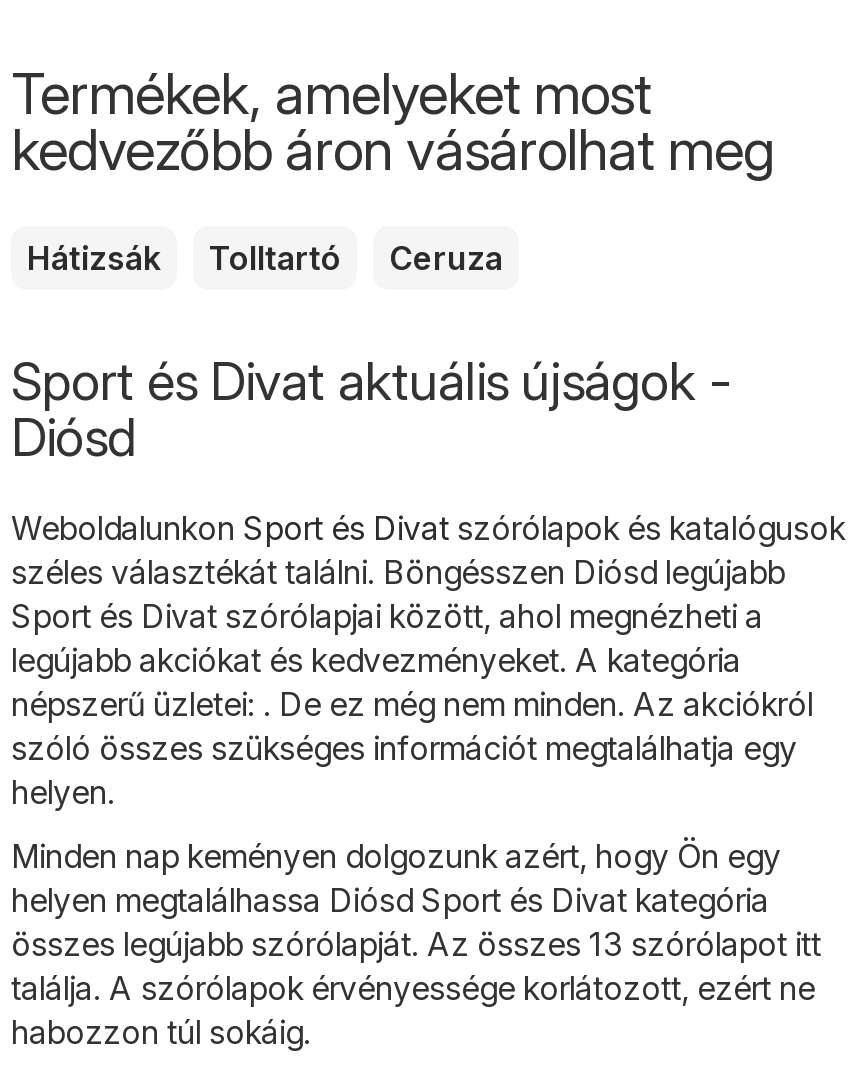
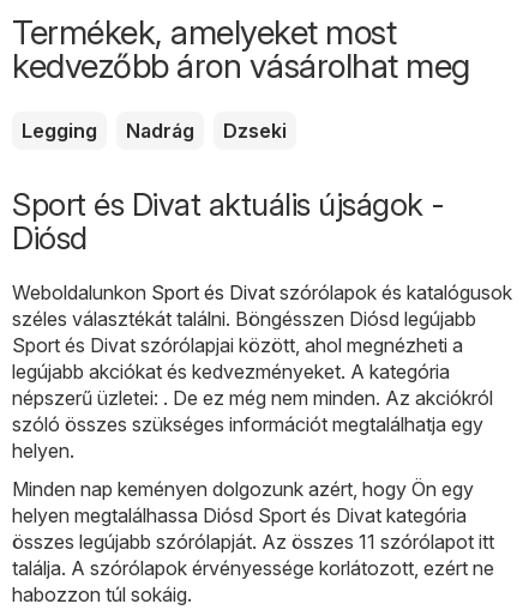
[27,238,503,278] Hátizsák | Tolltartó | Ceruza -> [22,119,287,143] Legging | Nadrág | Dzseki
[11,924,821,964] összes legújabb szórólapját. Az összes 13 szórólapot itt -> [12,530,494,554] összes legújabb szórólapját. Az összes 11 szórólapot itt

